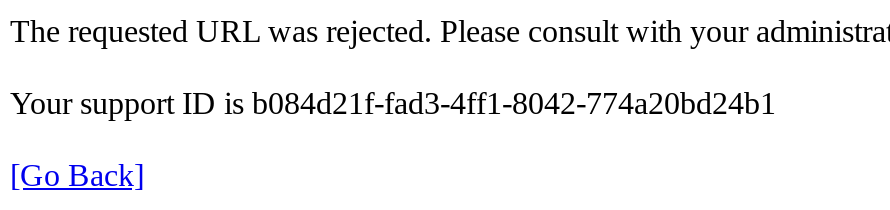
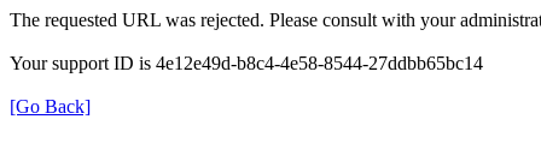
[10,86,776,120] Your support ID is b084d21f-fad3-4ff1-8042-774a20bd24b1 -> [10,53,483,73] Your support ID is 4e12e49d-b8c4-4e58-8544-27ddbb65bc14

